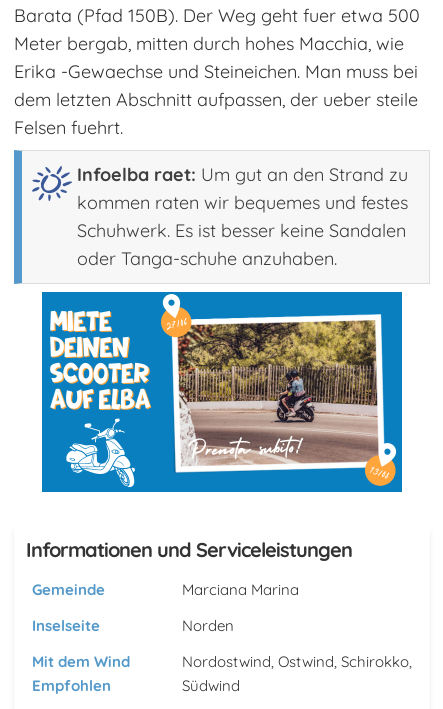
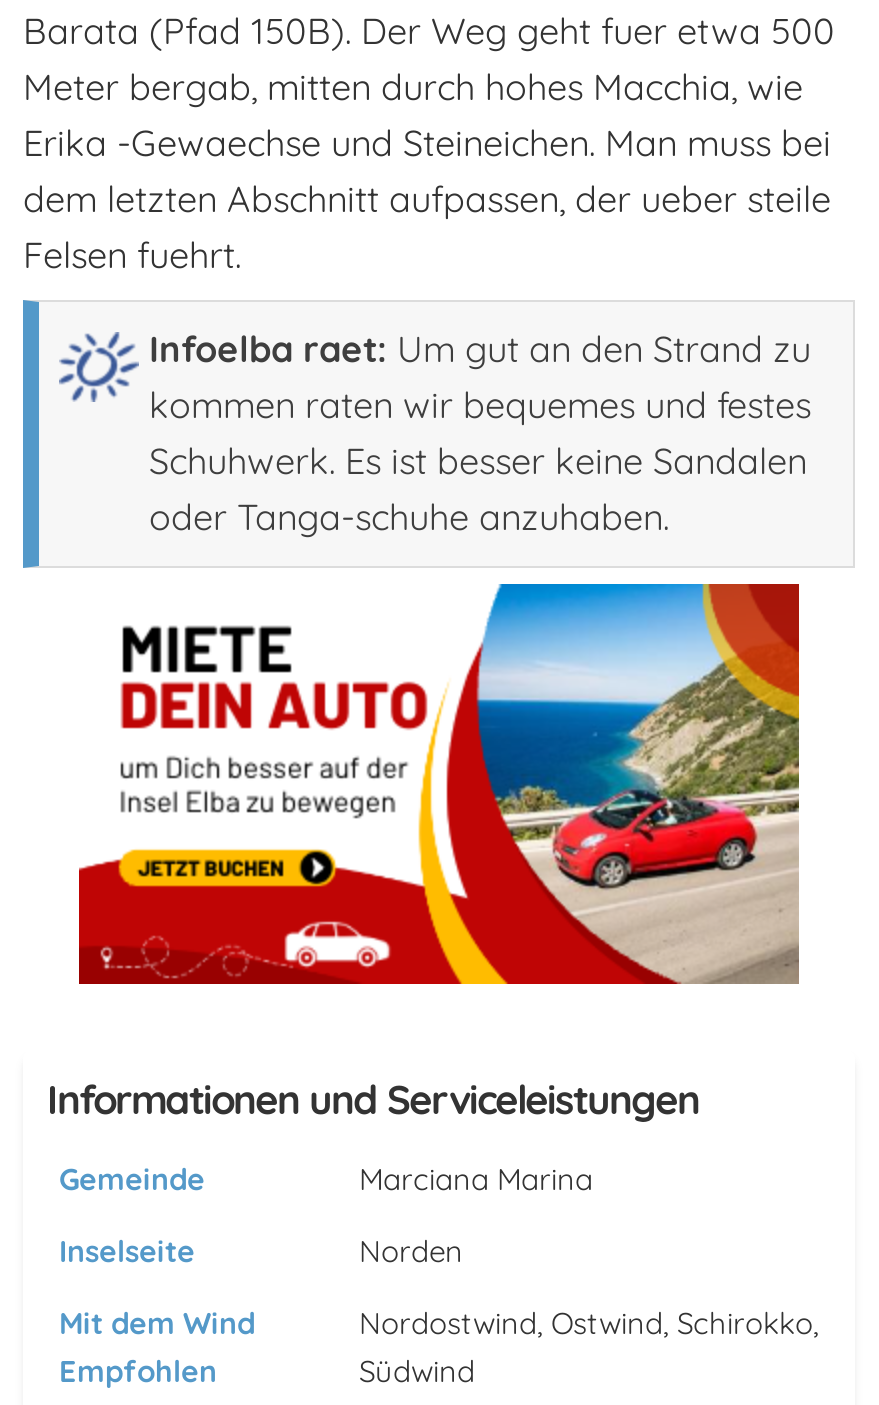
[41,291,403,493] [image] -> [77,582,801,986] [image]

